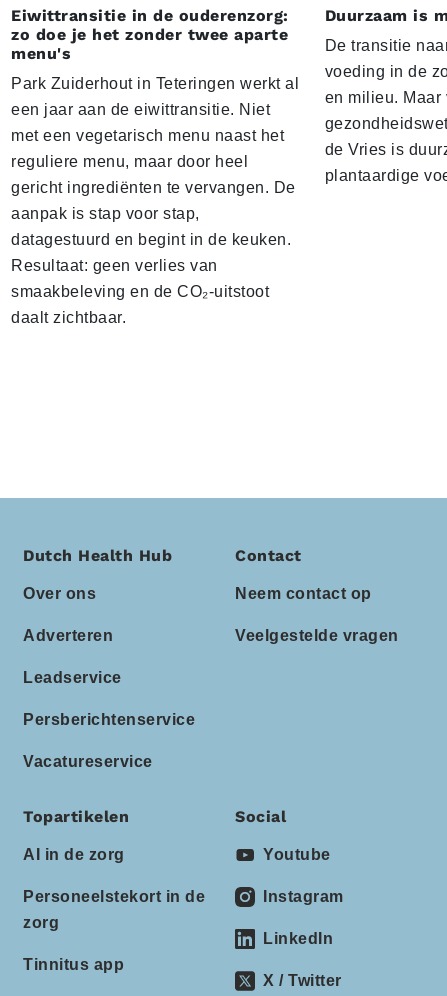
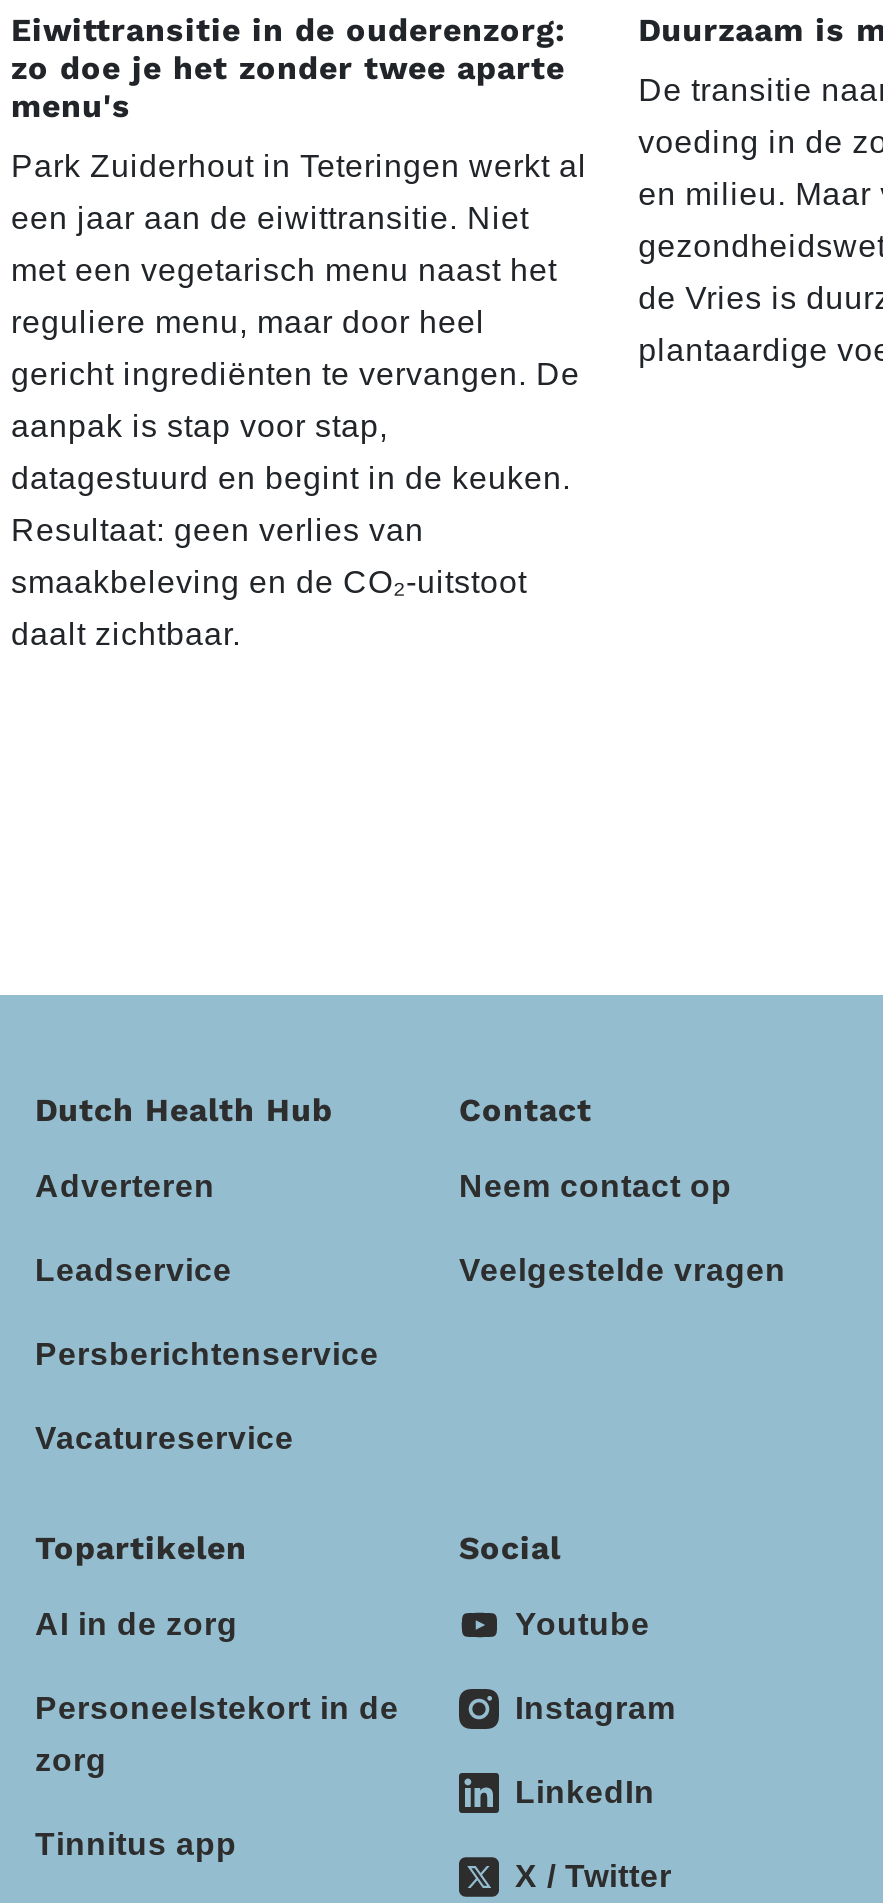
[23,585,96,602] Over ons -> none

